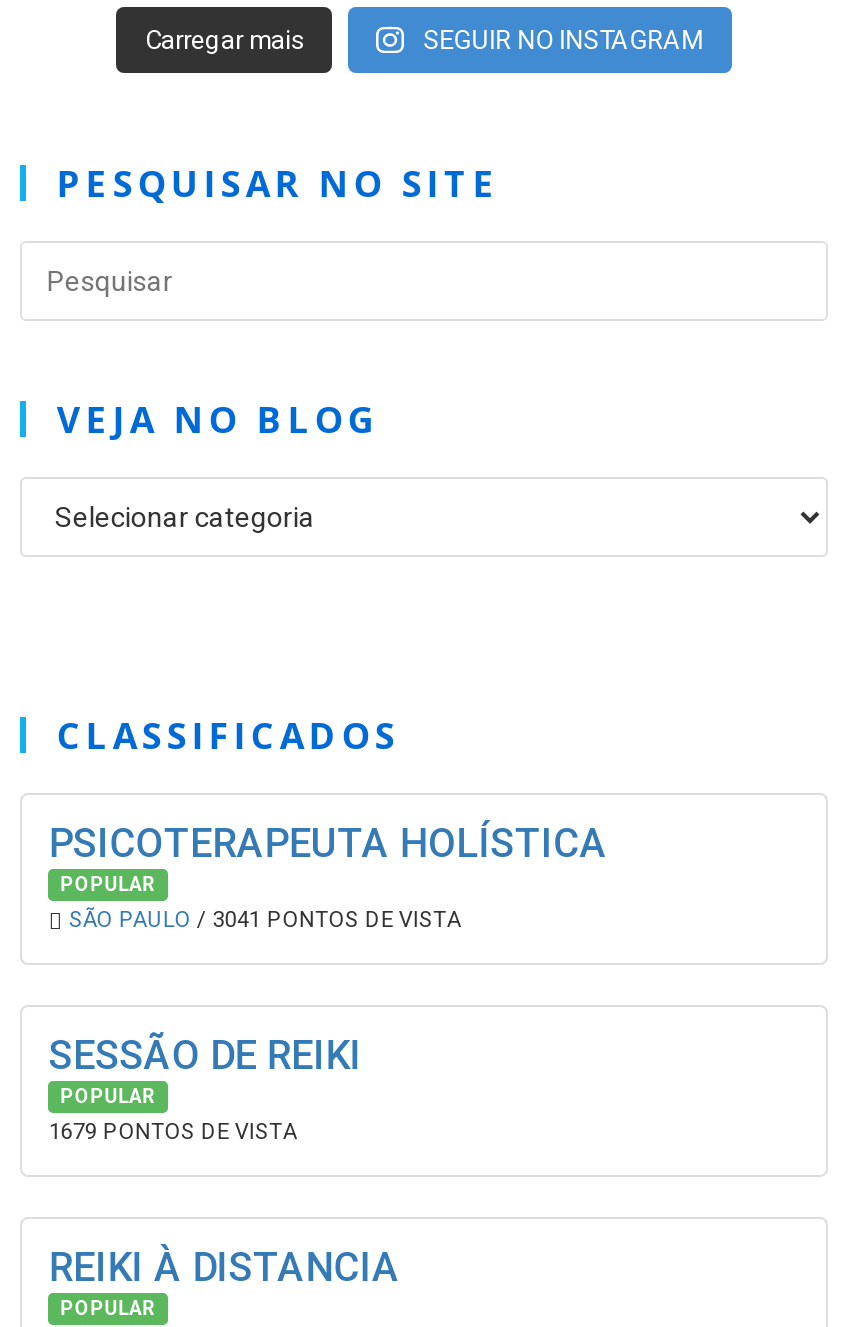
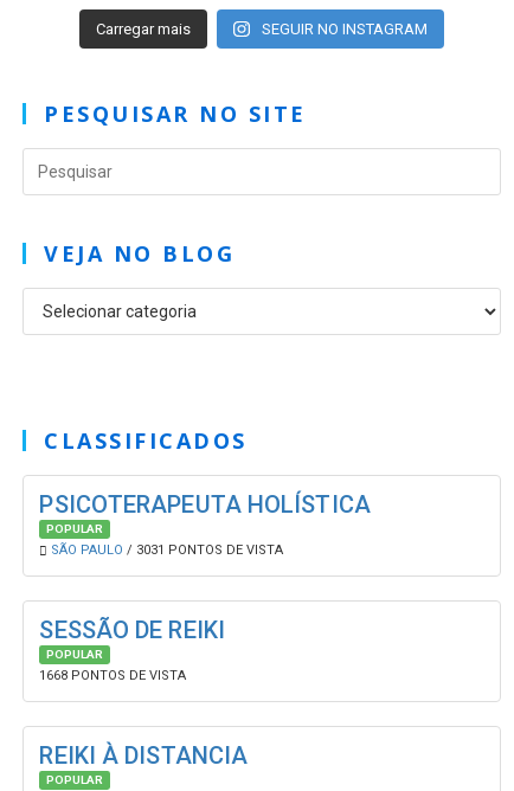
[69,907,461,933] SÃO PAULO / 3041 PONTOS DE VISTA -> [51,543,284,558] SÃO PAULO / 3031 PONTOS DE VISTA
[49,1119,297,1145] 1679 PONTOS DE VISTA -> [40,668,186,683] 1668 PONTOS DE VISTA

